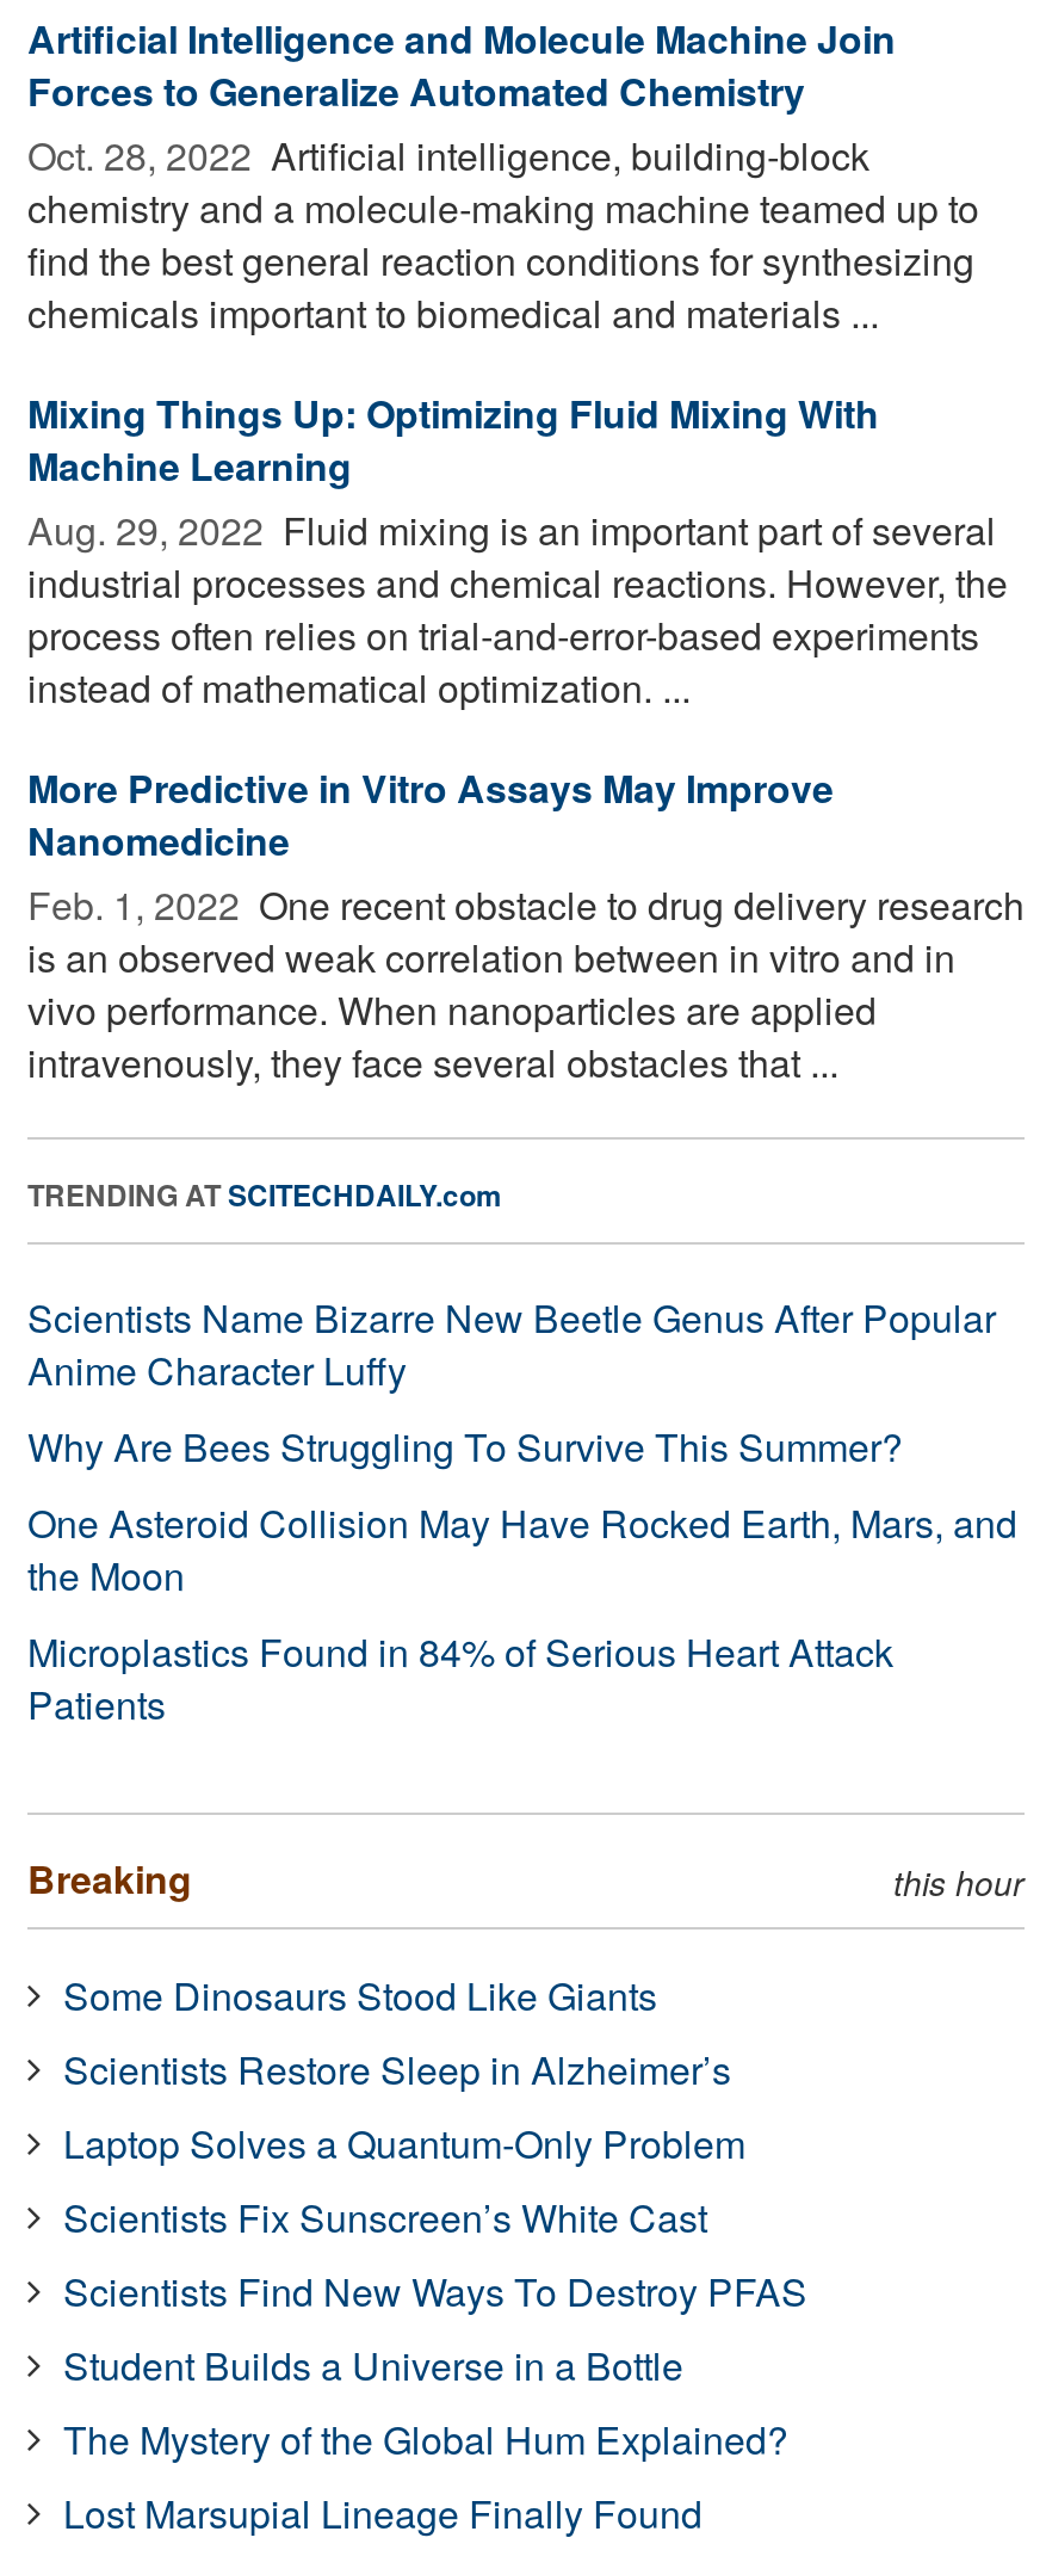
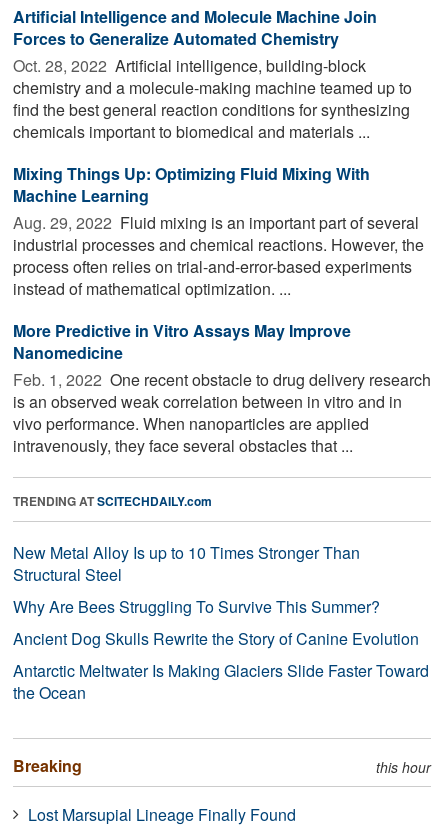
[27,1289,996,1397] Scientists Name Bizarre New Beetle Genus After Popular | Anime Character Luffy -> [13,541,360,586] New Metal Alloy Is up to 10 Times Stronger Than | Structural Steel
[27,1495,1017,1731] One Asteroid Collision May Have Rocked Earth, Mars, and | the Moon | Microplastics Found in 84% of Serious Heart Attack | Patients -> [13,627,429,704] Ancient Dog Skulls Rewrite the Story of Canine Evolution | Antarctic Meltwater Is Making Glaciers Slide Faster Toward | the Ocean
[63,1967,807,2466] Some Dinosaurs Stood Like Giants | Scientists Restore Sleep in Alzheimer’s | Laptop Solves a Quantum-Only Problem | Scientists Fix Sunscreen’s White Cast | Scientists Find New Ways To Destroy PFAS | Student Builds a Universe in a Bottle | The Mystery of the Global Hum Explained? -> none

